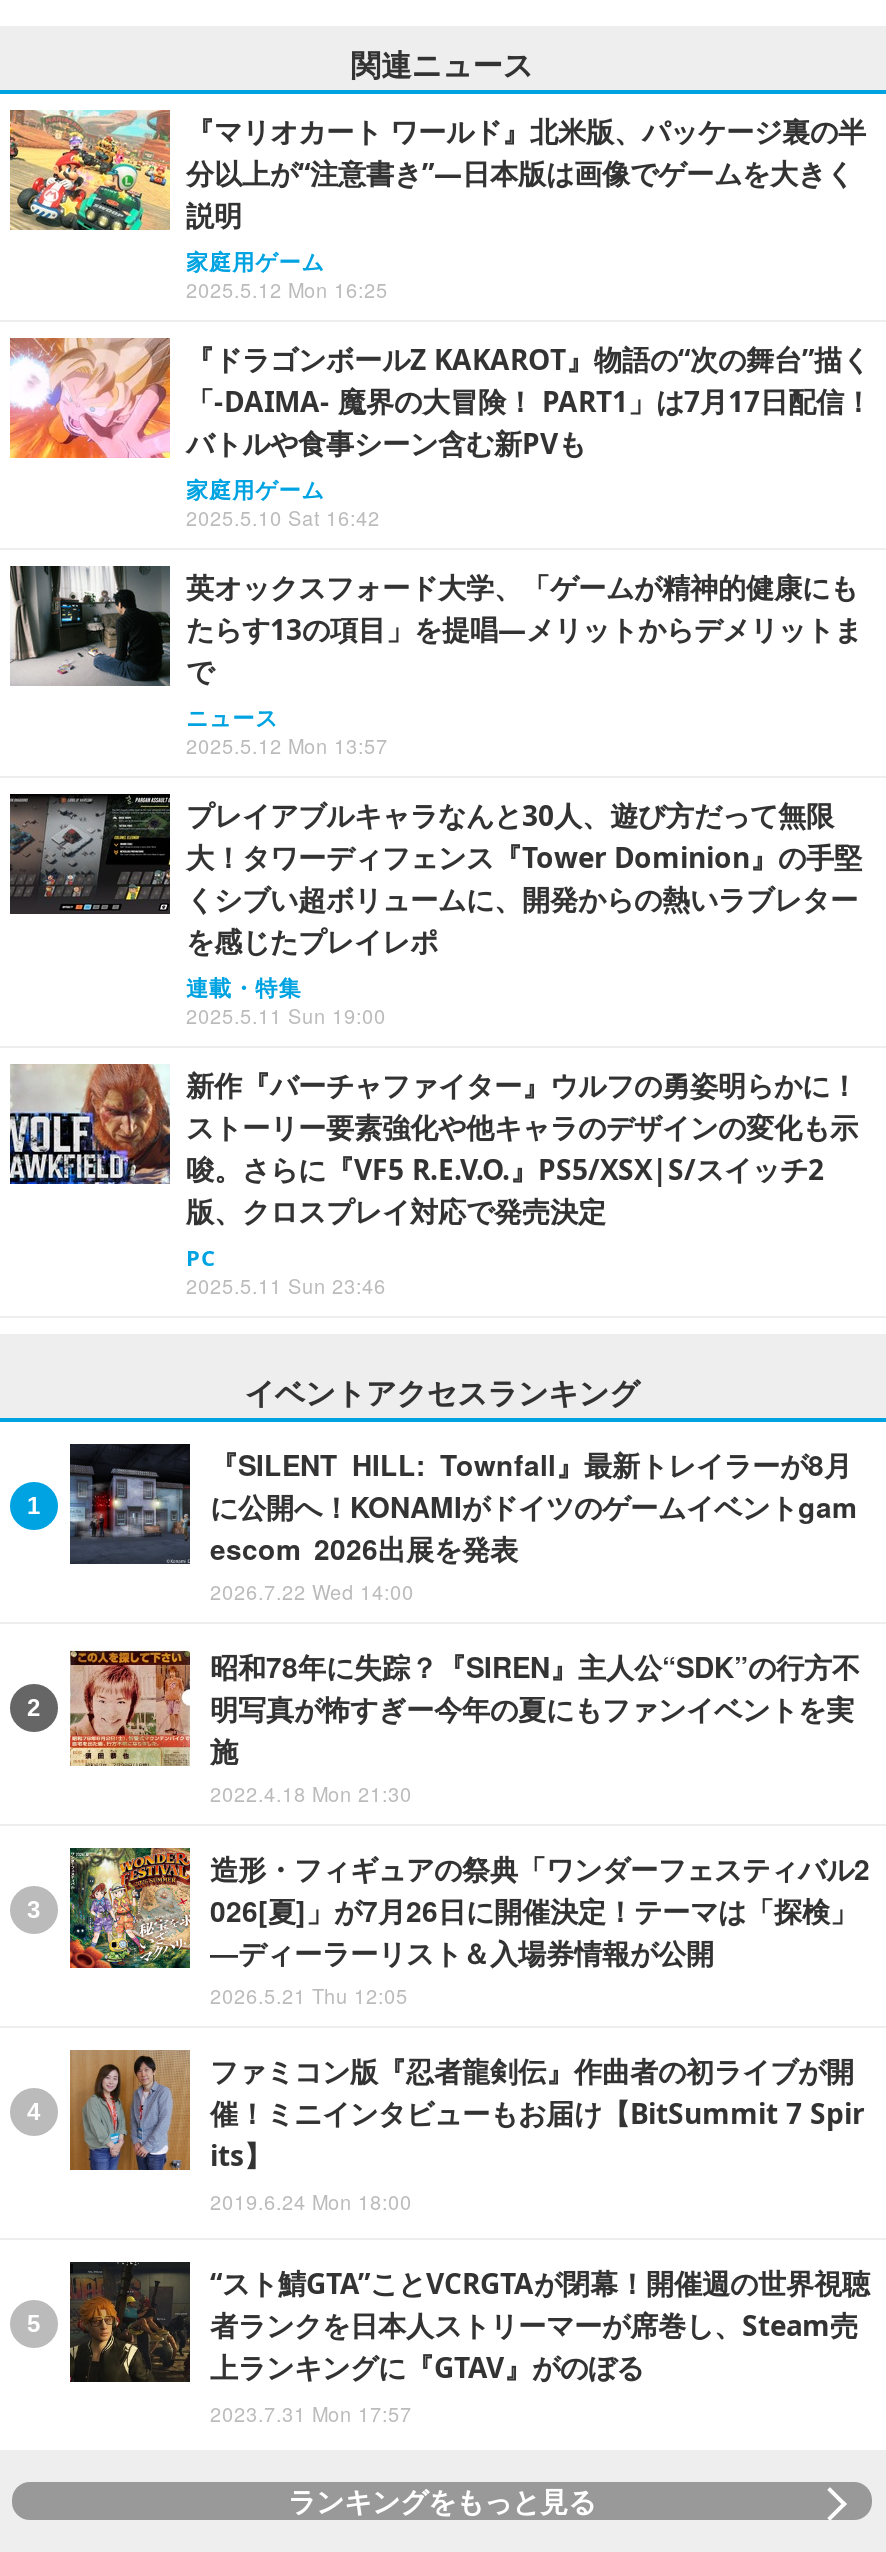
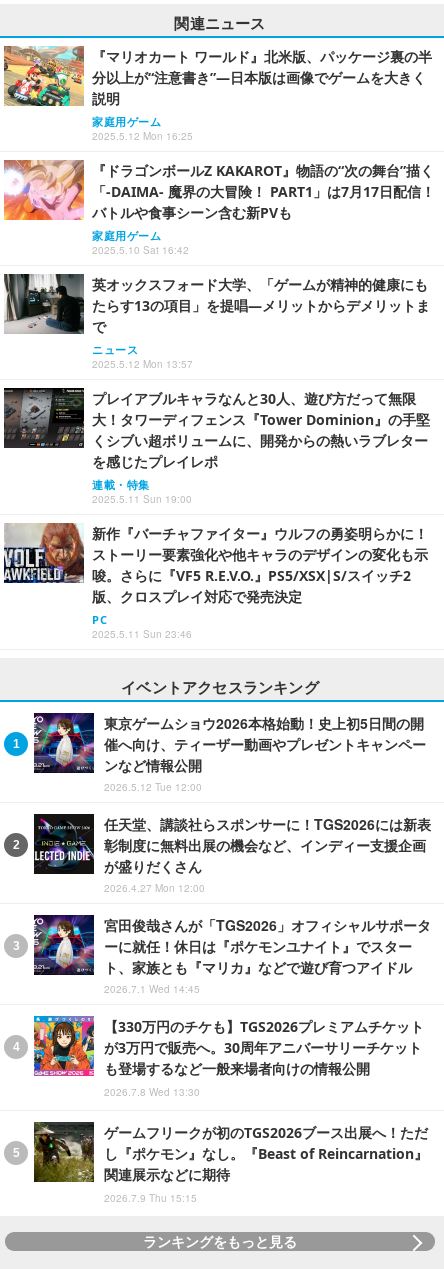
[70,1444,852,1564] [image] | 『SILENT HILL: Townfall』最新トレイラーが8月 -> [34,713,424,773] [image] | 東京ゲームショウ2026本格始動！史上初5日間の開
[210,1492,856,1520] に公開へ！KONAMIがドイツのゲームイベントgam -> [104,737,426,751] 催へ向け、ティーザー動画やプレゼントキャンペー
[210,1534,518,1562] escom 2026出展を発表 -> [104,758,202,772] ンなど情報公開
[210,1578,414,1606] 2026.7.22 Wed 14:00 -> [104,780,202,794] 2026.5.12 Tue 12:00
[68,1646,860,1768] [image] | 昭和78年に失踪？『SIREN』主人公“SDK”の行方不 -> [33,813,431,875] [image] | 任天堂、講談社らスポンサーに！TGS2026には新表
[210,1694,854,1722] 明写真が怖すぎー今年の夏にもファンイベントを実 -> [104,838,426,852] 彰制度に無料出展の機会など、インディー支援企画
[210,1736,238,1764] 施 -> [104,859,202,873] が盛りだくさん
[210,1780,412,1808] 2022.4.18 Mon 21:30 -> [104,881,205,895] 2026.4.27 Mon 12:00
[68,1846,870,1970] [image] | 造形・フィギュアの祭典「ワンダーフェスティバル2 -> [33,914,431,976] [image] | 宮田俊哉さんが「TGS2026」オフィシャルサポータ
[210,1896,858,1924] 026[夏]」が7月26日に開催決定！テーマは「探検」 -> [104,939,412,953] ーに就任！休日は『ポケモンユナイト』でスター
[210,1938,714,1966] ―ディーラーリスト＆入場券情報が公開 -> [104,960,412,974] ト、家族とも『マリカ』などで遊び育つアイドル
[210,1982,408,2010] 2026.5.21 Thu 12:05 -> [104,982,200,996] 2026.7.1 Wed 14:45
[68,2048,864,2216] [image] | ファミコン版『忍者龍剣伝』作曲者の初ライブが開 | 催！ミニインタビューもお届け【BitSummit 7 Spir | its】 | 2019.6.24 Mon 18:00 -> [33,1015,424,1099] [image] | 【330万円のチケも】TGS2026プレミアムチケット | が3万円で販売へ。30周年アニバーサリーチケット | も登場するなど一般来場者向けの情報公開 | 2026.7.8 Wed 13:30
[68,2262,870,2428] [image] | “スト鯖GTA”ことVCRGTAが閉幕！開催週の世界視聴 | 者ランクを日本人ストリーマーが席巻し、Steam売 | 上ランキングに『GTAV』がのぼる | 2023.7.31 Mon 17:57 -> [33,1122,428,1205] [image] | ゲームフリークが初のTGS2026ブース出展へ！ただ | し『ポケモン』なし。『Beast of Reincarnation』 | 関連展示などに期待 | 2026.7.9 Thu 15:15

